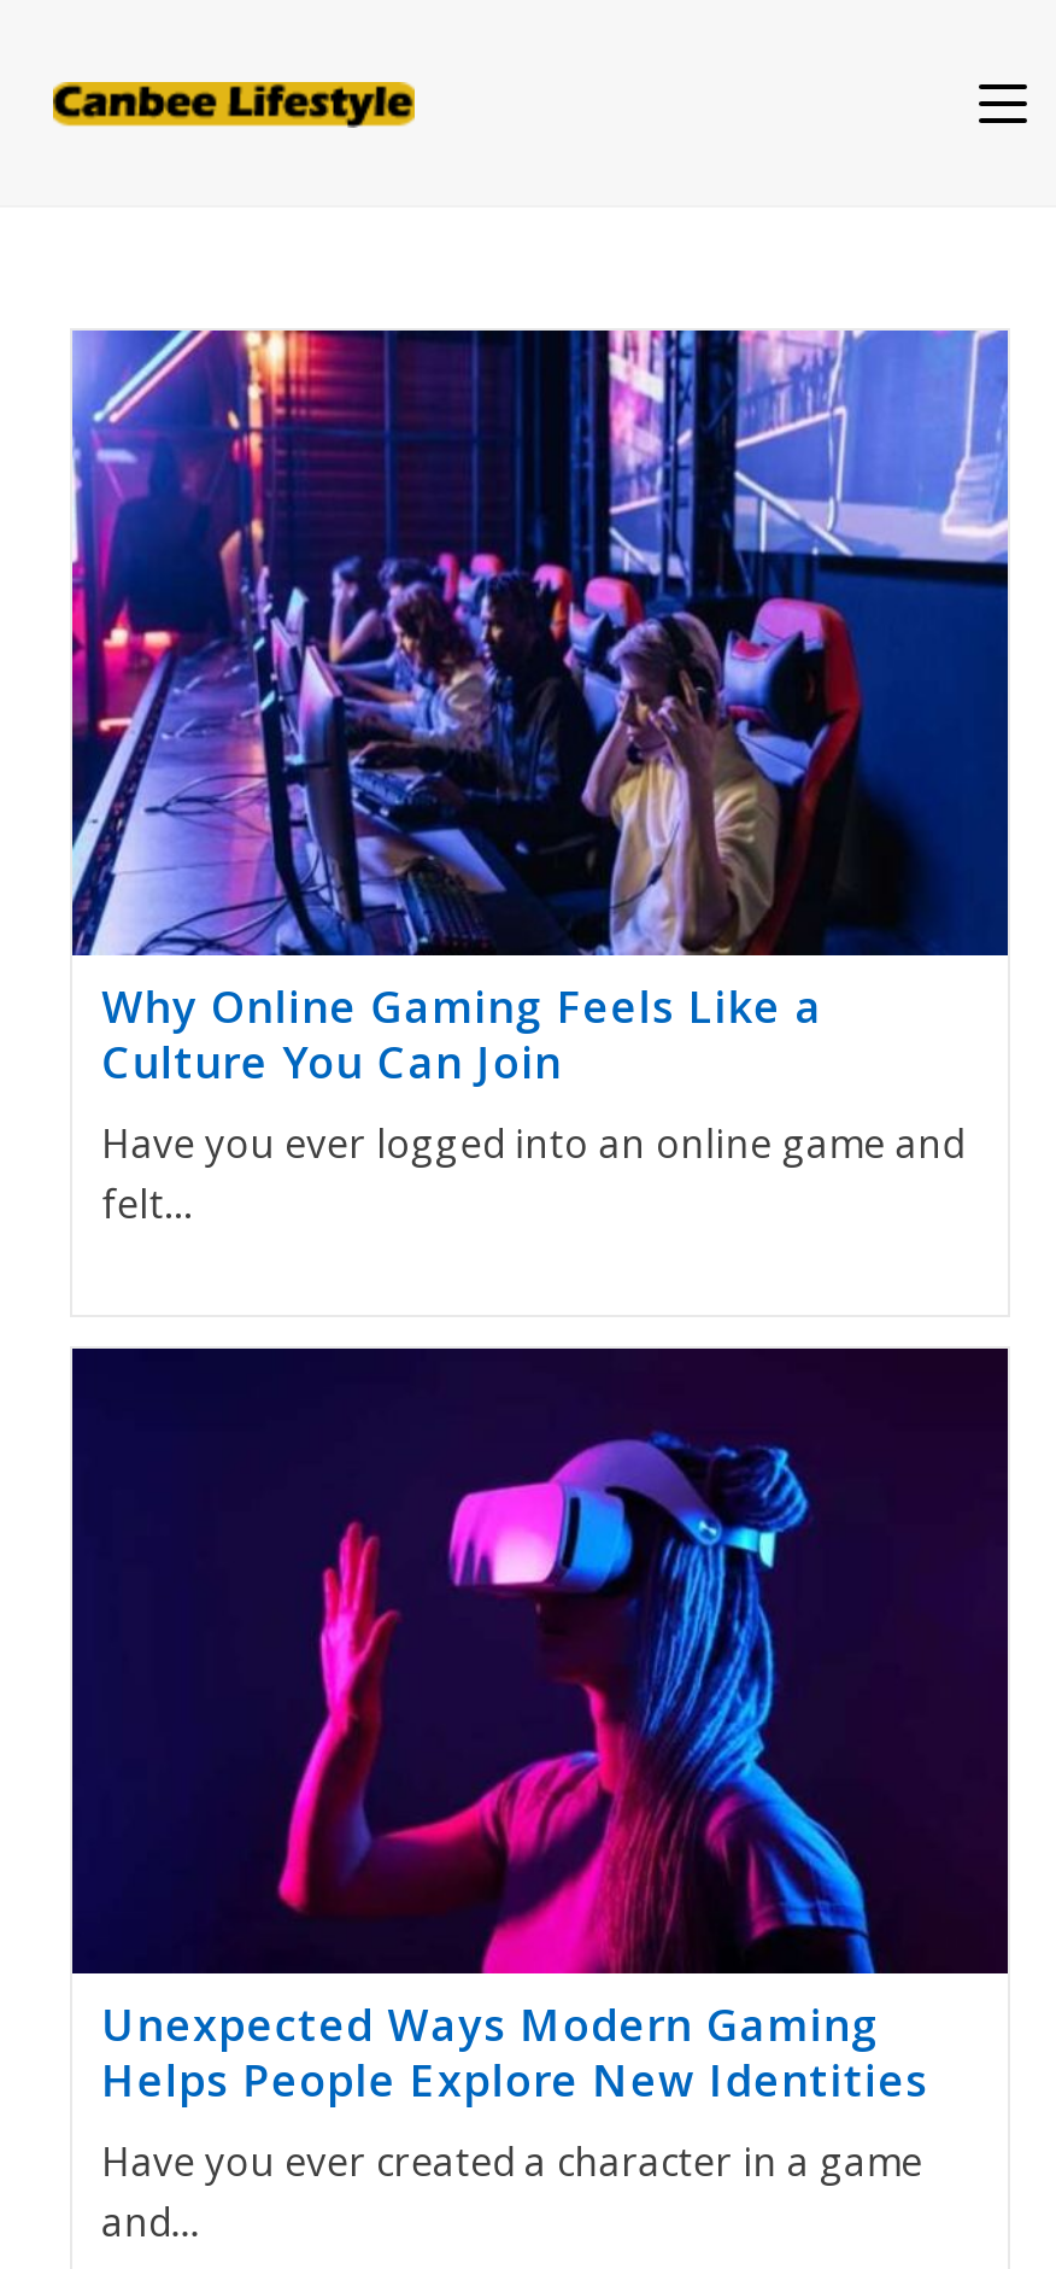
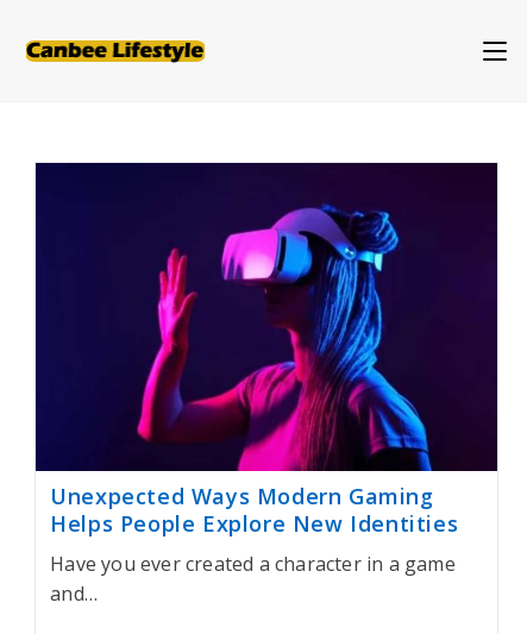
[70,328,1010,1231] [image] | Why Online Gaming Feels Like a | Culture You Can Join | Have you ever logged into an online game and | felt… -> none

